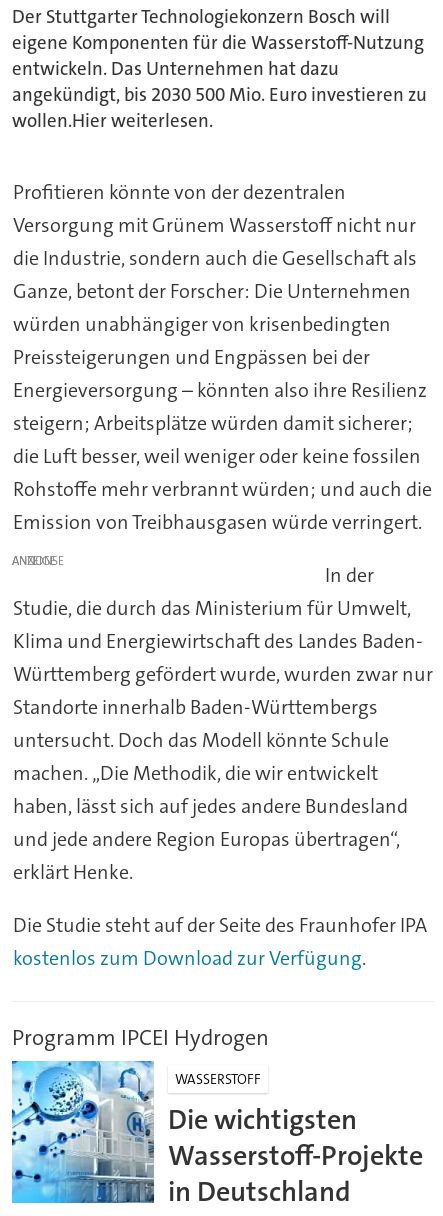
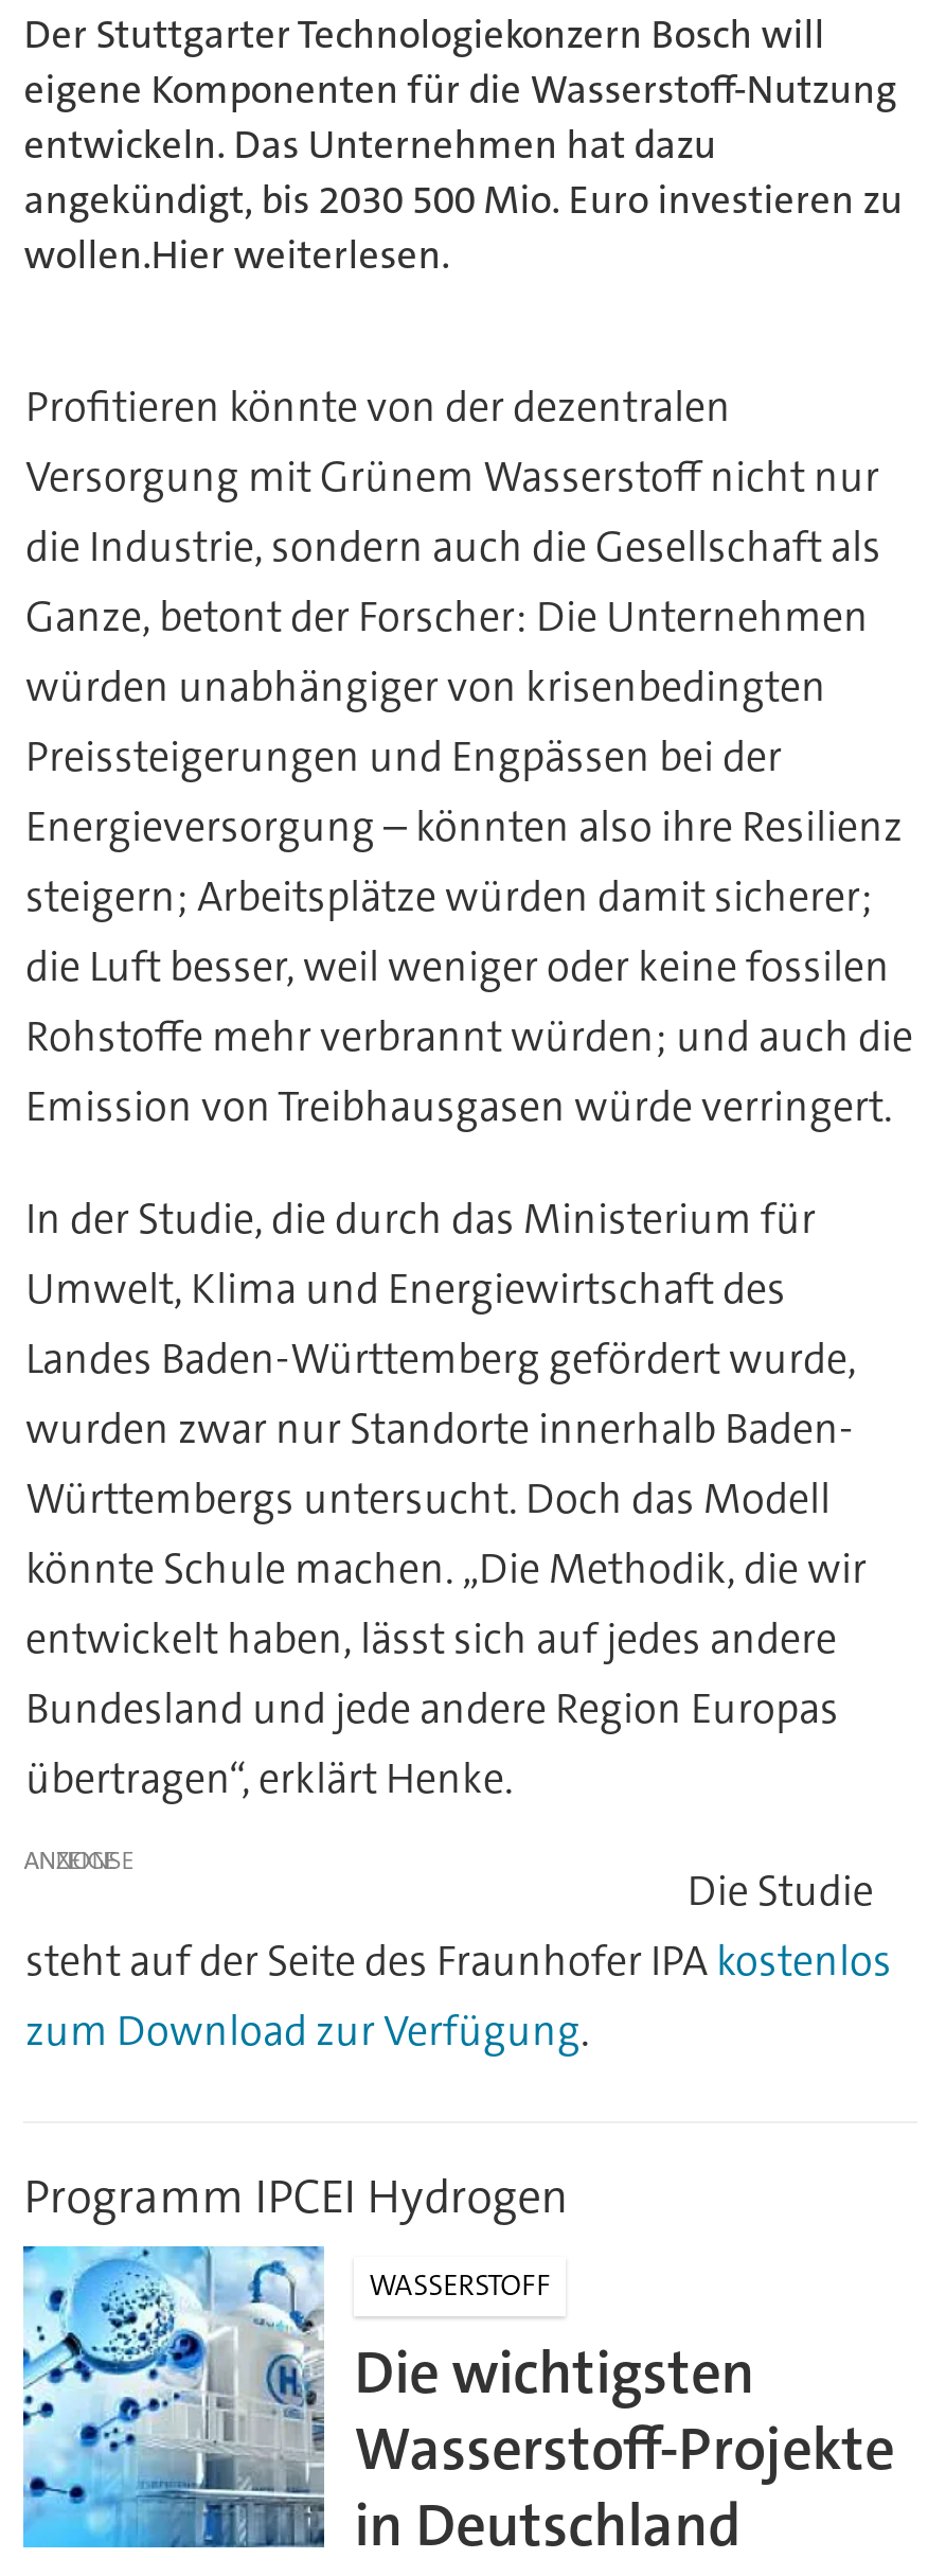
none -> [25,1190,867,1805] In der Studie, die durch das Ministerium für | Umwelt, Klima und Energiewirtschaft des | Landes Baden-Württemberg gefördert wurde, | wurden zwar nur Standorte innerhalb Baden- | Württembergs untersucht. Doch das Modell | könnte Schule machen. „Die Methodik, die wir | entwickelt haben, lässt sich auf jedes andere | Bundesland und jede andere Region Europas | übertragen“, erklärt Henke.
moved [12,553,56,569] -> [24,1843,117,1877]: ANZEIGE
[13,562,433,971] In der | Studie, die durch das Ministerium für Umwelt, | Klima und Energiewirtschaft des Landes Baden- | Württemberg gefördert wurde, wurden zwar nur | Standorte innerhalb Baden-Württembergs | untersucht. Doch das Modell könnte Schule | machen. „Die Methodik, die wir entwickelt | haben, lässt sich auf jedes andere Bundesland | und jede andere Region Europas übertragen“, | erklärt Henke. | Die Studie steht auf der Seite des Fraunhofer IPA | kostenlos zum Download zur Verfügung. -> [25,1862,892,2057] Die Studie | steht auf der Seite des Fraunhofer IPA kostenlos | zum Download zur Verfügung.

